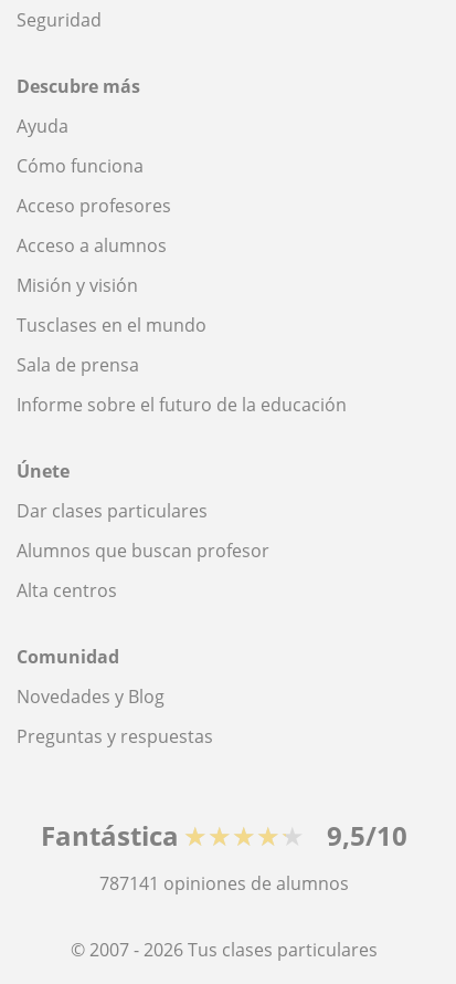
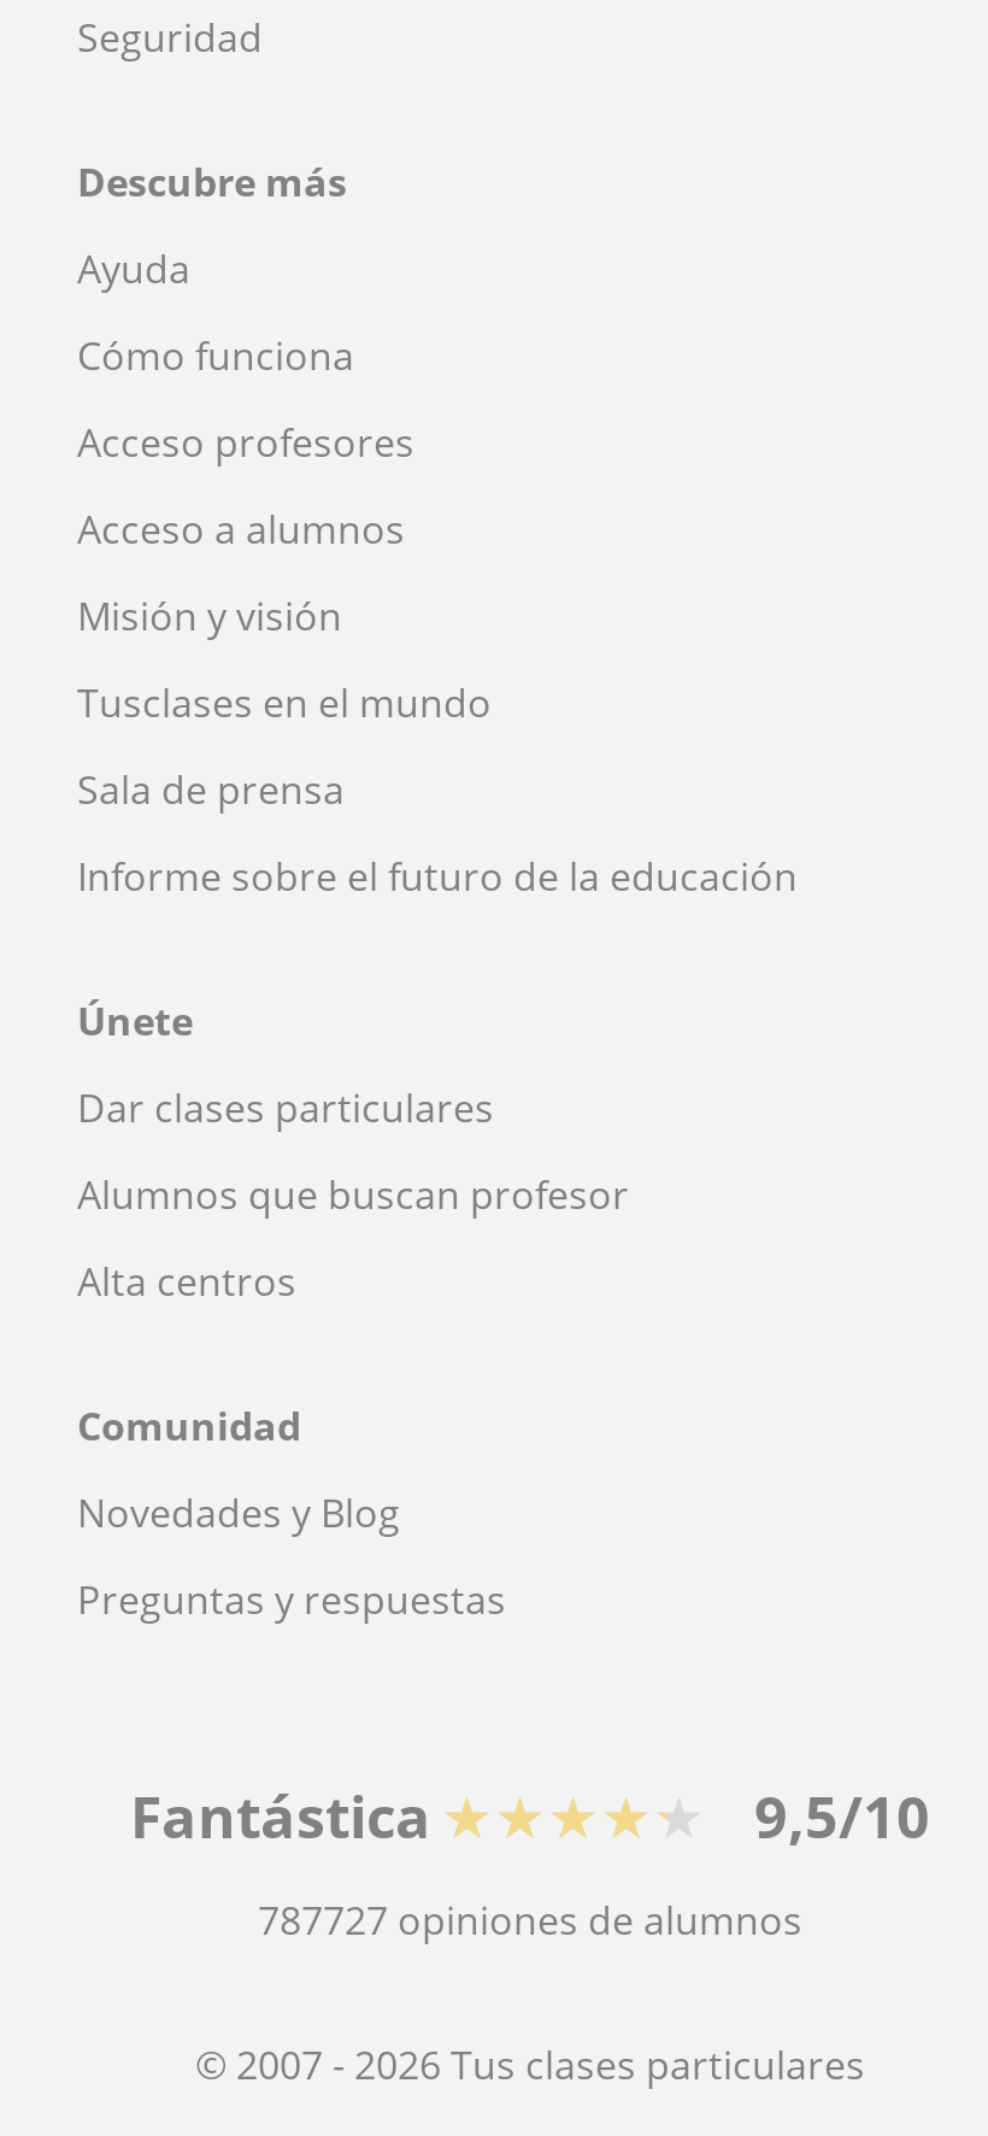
[99,872,349,896] 787141 opiniones de alumnos -> [258,1895,802,1948] 787727 opiniones de alumnos

